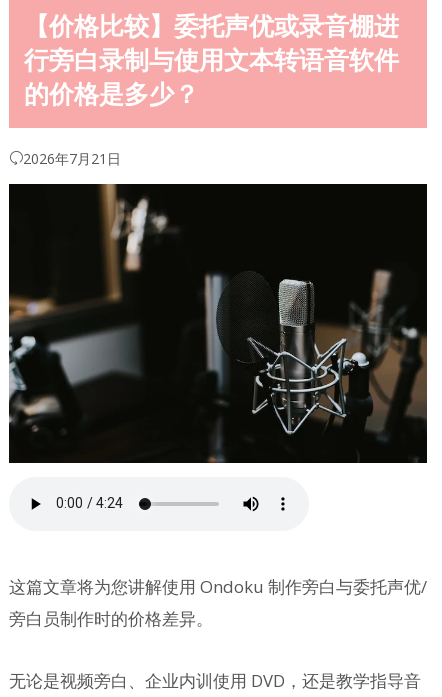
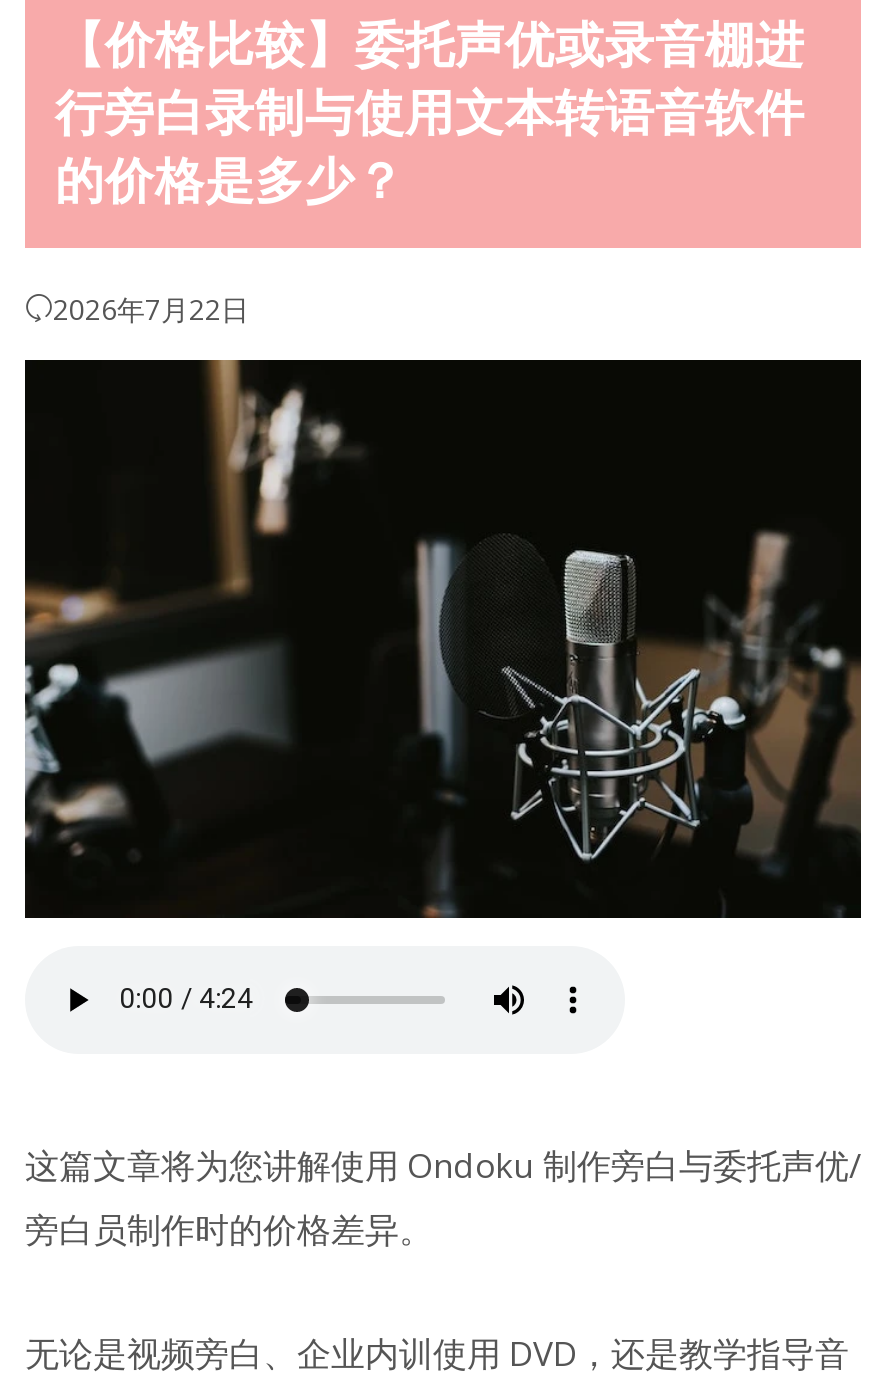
[23,149,121,168] 2026年7月21日 -> [53,289,249,327] 2026年7月22日

